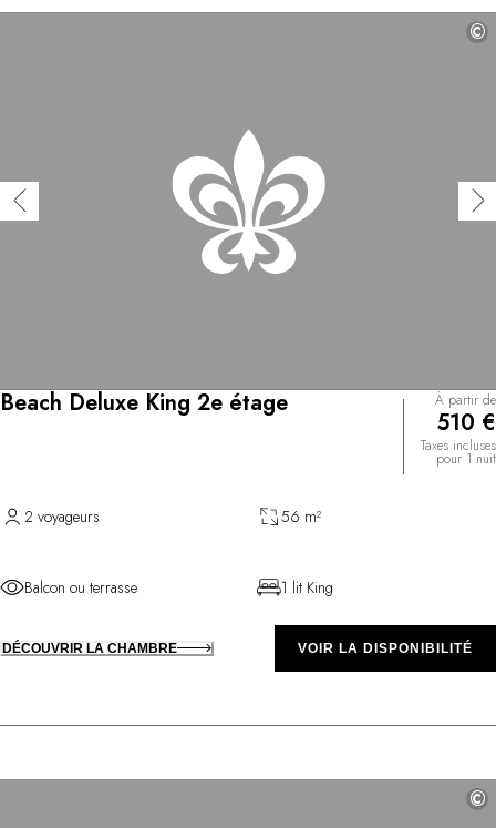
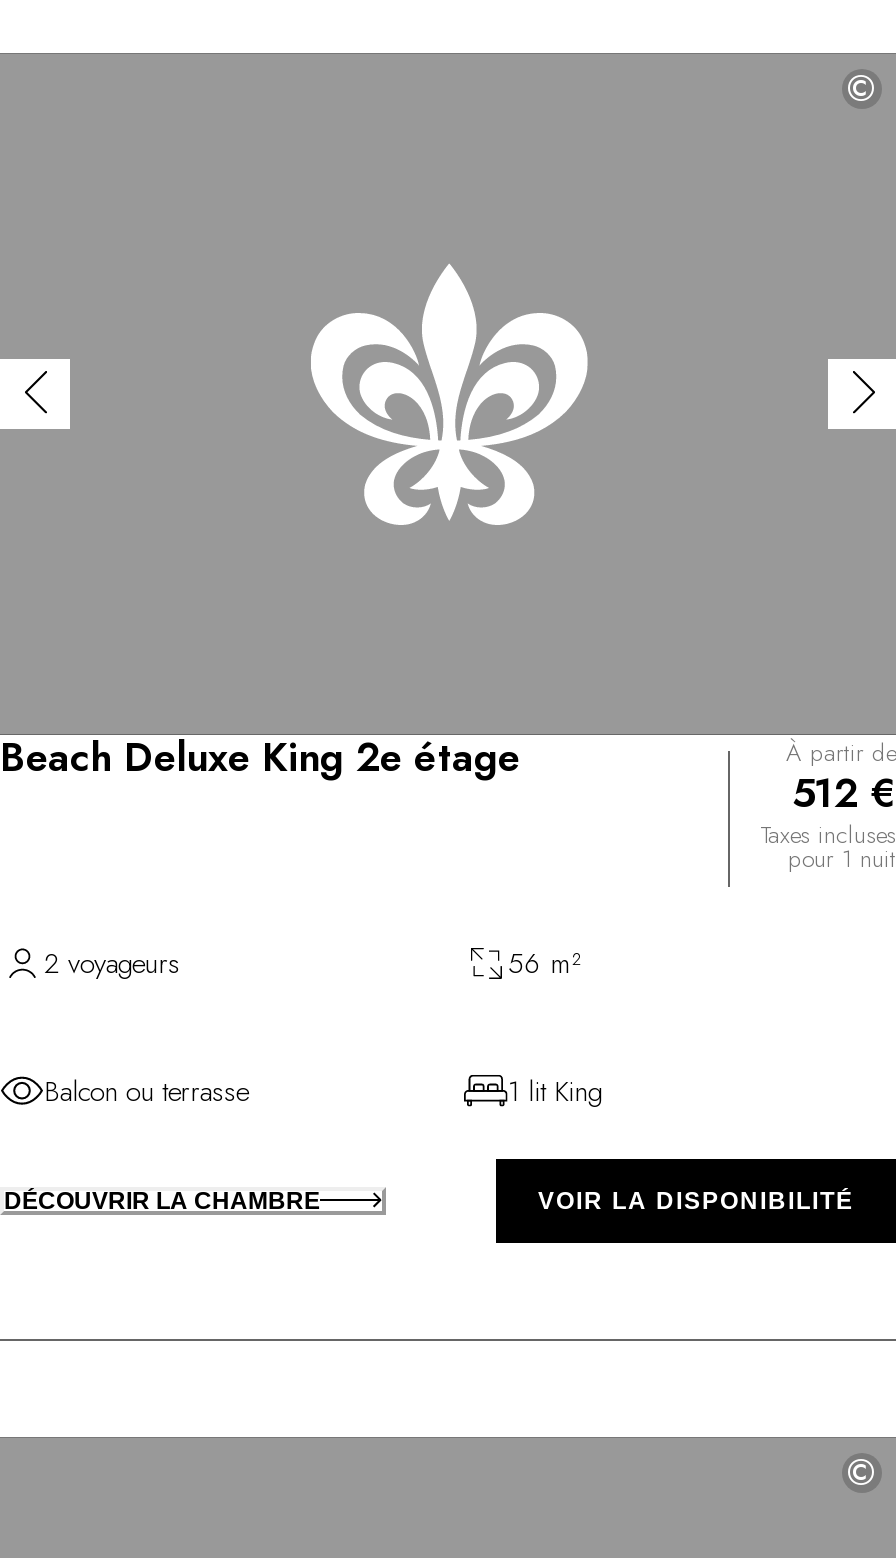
[437,407,496,439] 510 € -> [792,765,896,823] 512 €

